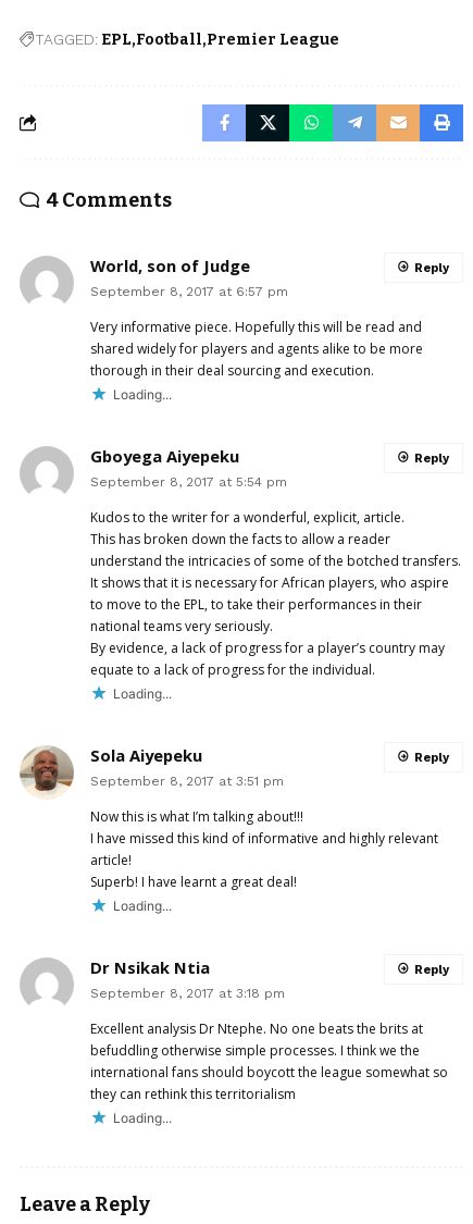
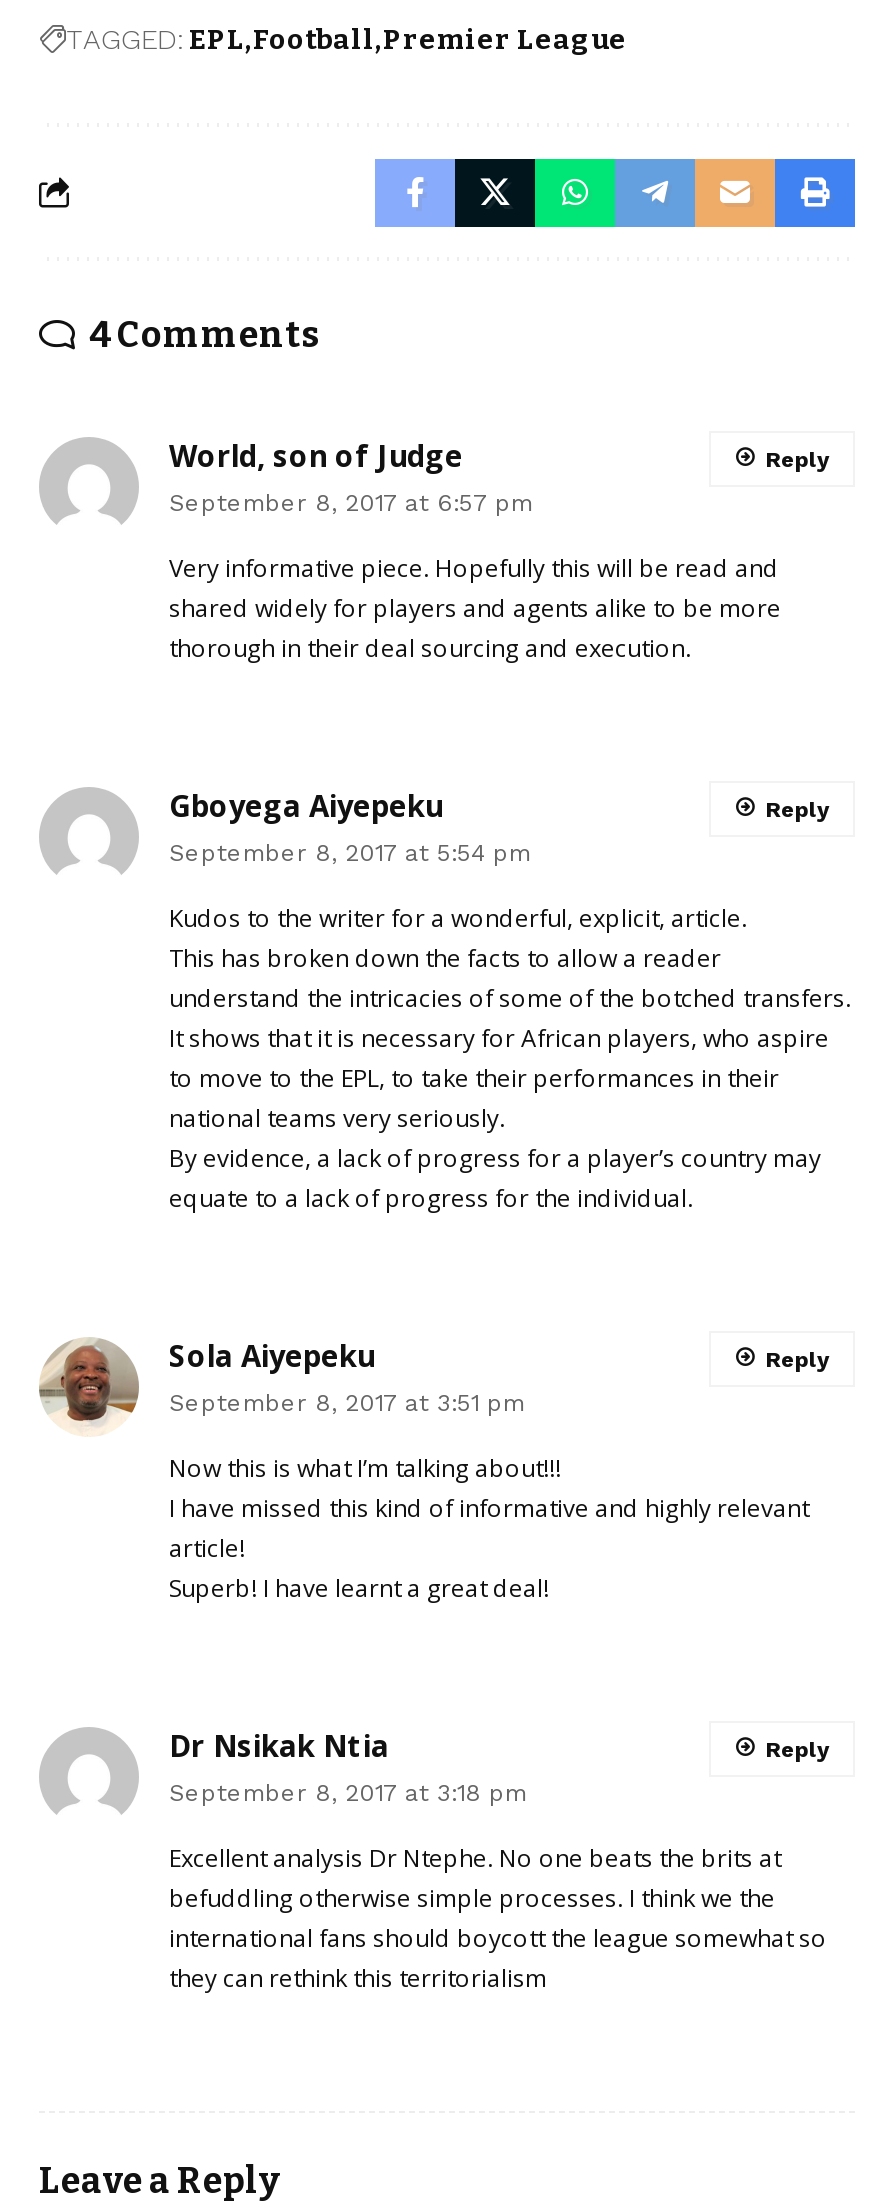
[113,386,172,402] Loading... -> none
[113,685,172,701] Loading... -> none
[113,897,172,913] Loading... -> none
[113,1109,172,1126] Loading... -> none

